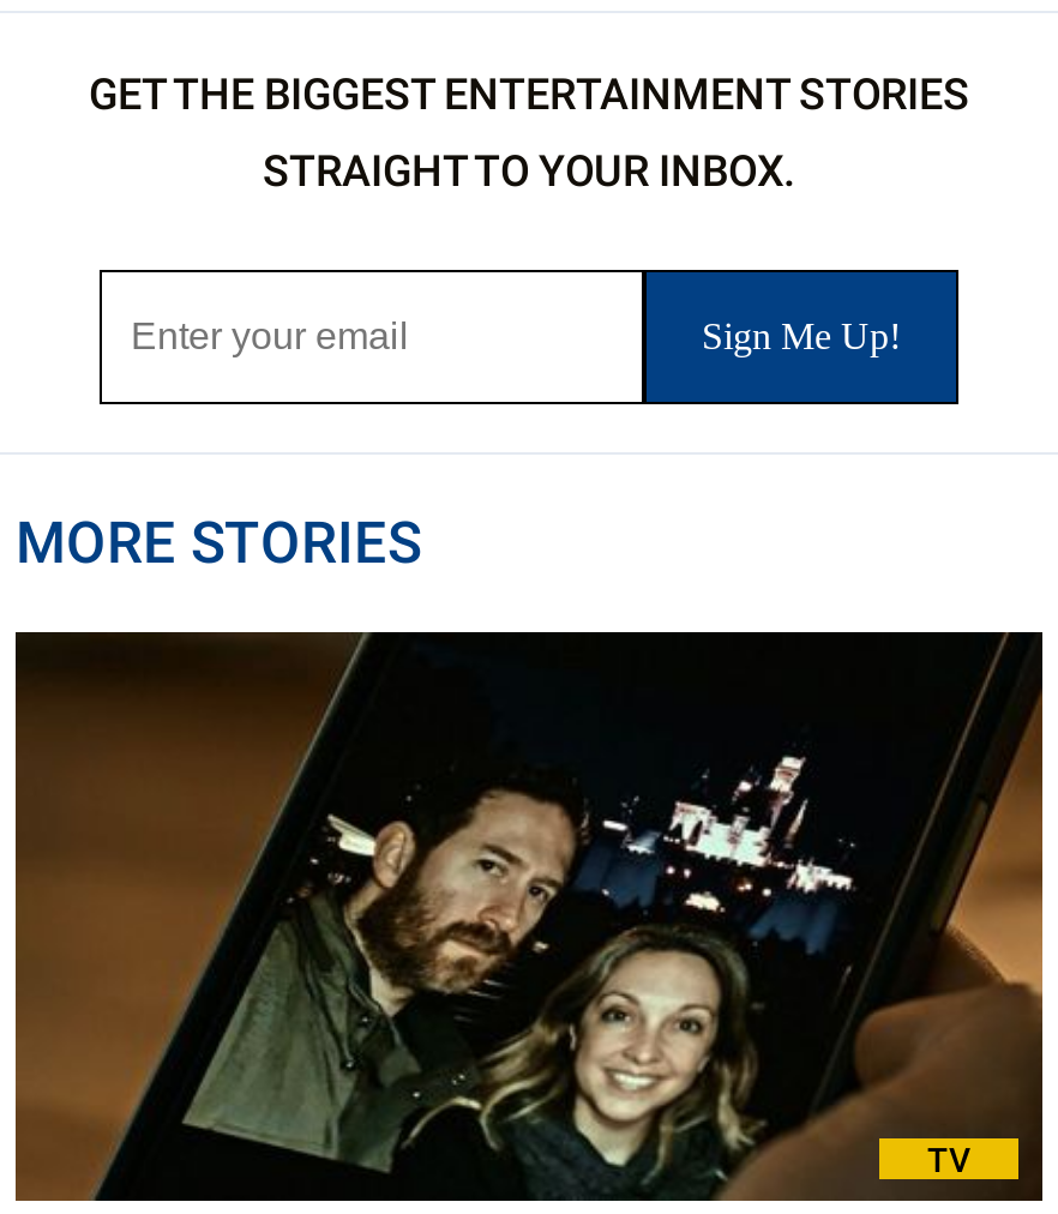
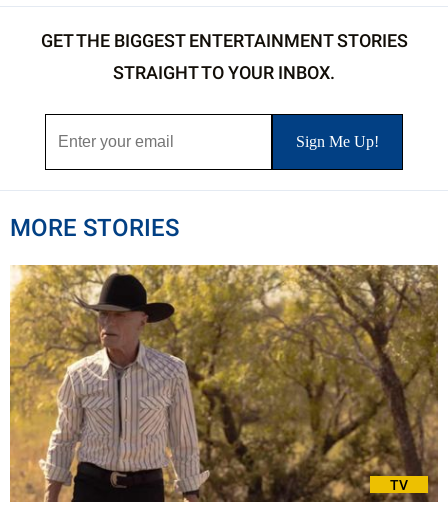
[13,630,1045,1203] [image] -> [9,264,439,503] [image]

